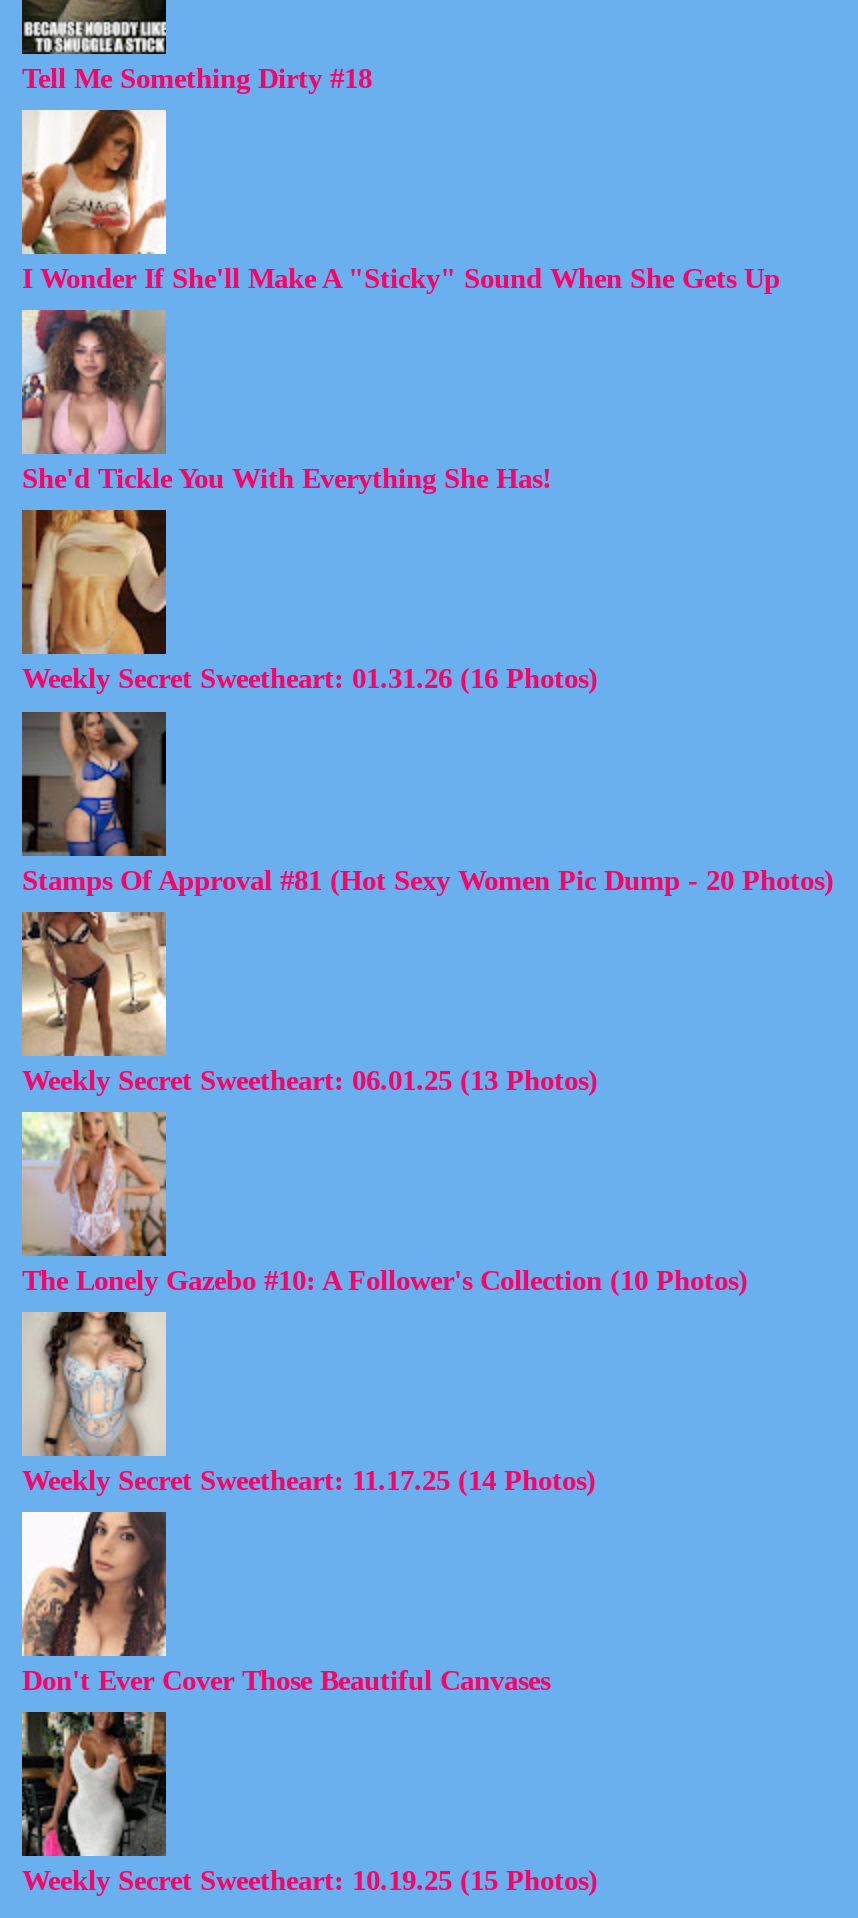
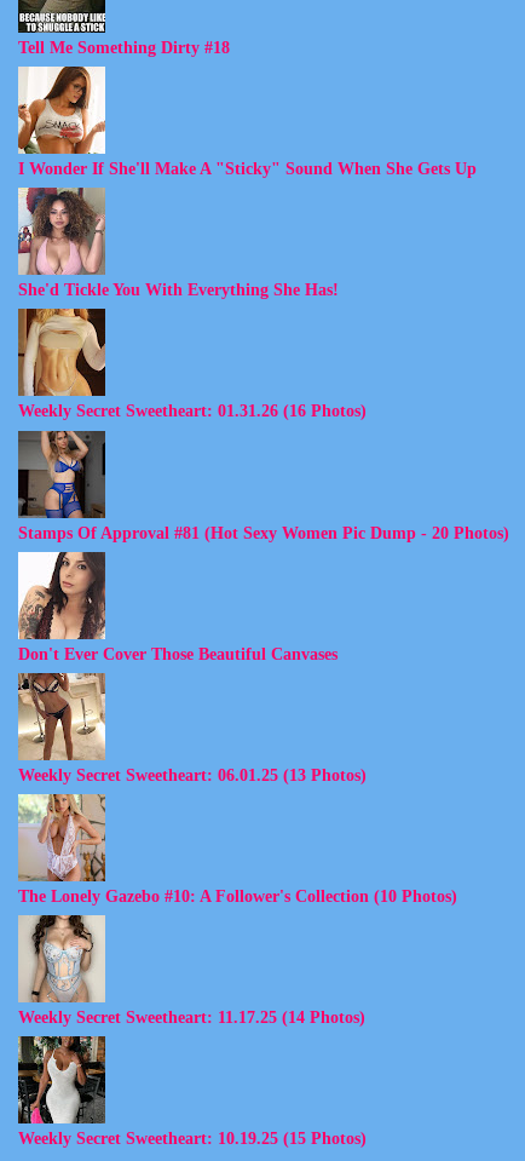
moved [18,902,748,1496] -> [16,667,457,1027]: [image] | Weekly Secret Sweetheart: 06.01.25 (13 Photos) | The Lonely Gazebo #10: A Follower's Collection (10 Photos) | Weekly Secret Sweetheart: 11.17.25 (14 Photos)
moved [22,1510,550,1697] -> [17,551,337,663]: [image] | Don't Ever Cover Those Beautiful Canvases

